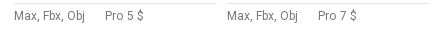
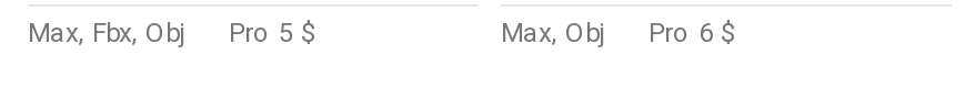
[227,9,357,23] Max, Fbx, Obj | Pro 7 $ -> [501,18,736,48] Max, Obj | Pro 6 $

